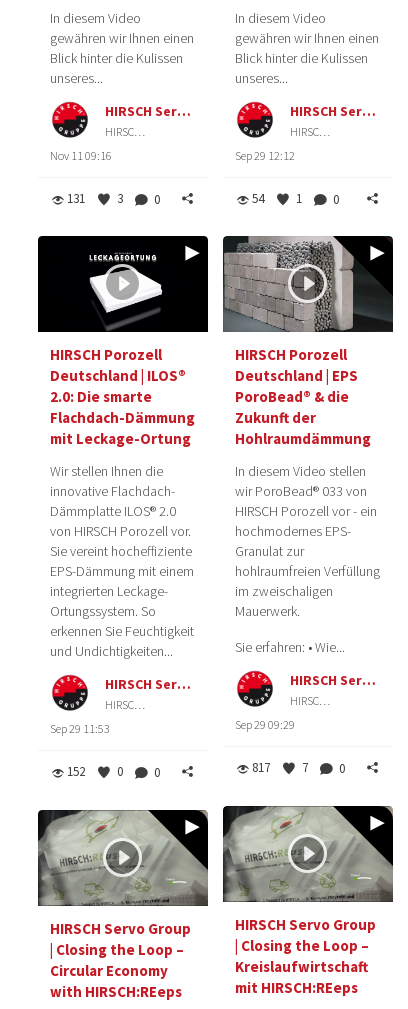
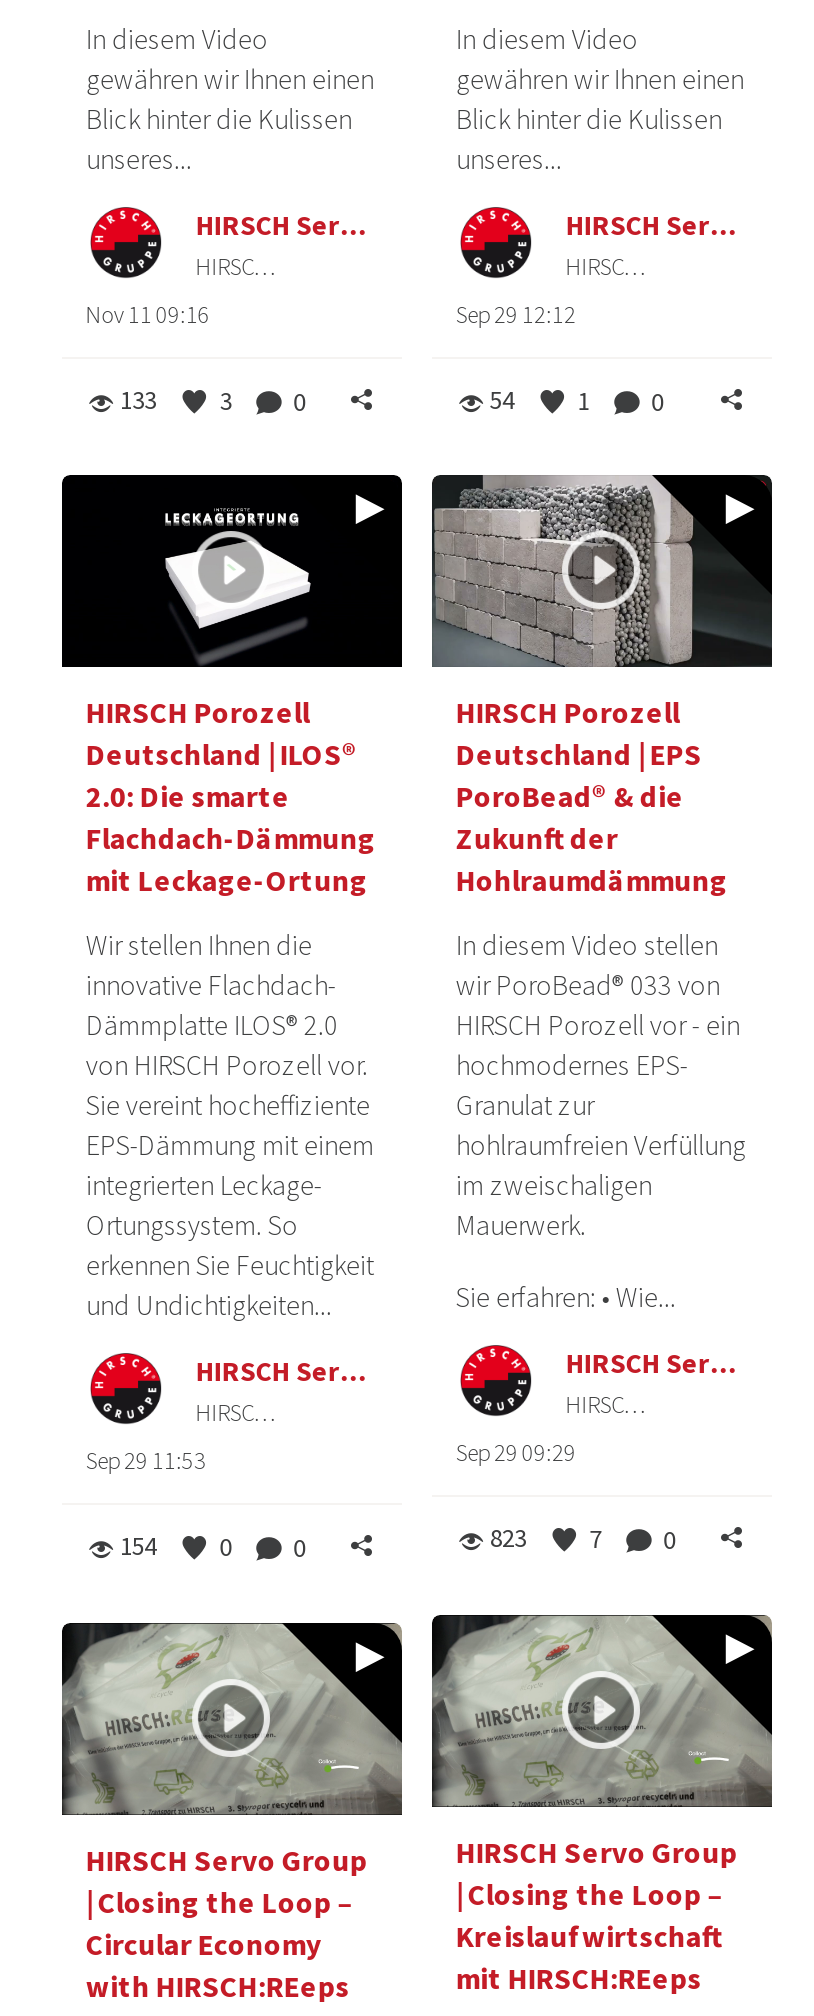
[67,190,160,207] 131 3 0 -> [120,384,305,418] 133 3 0
[67,763,160,780] 152 0 0 -> [120,1530,305,1564] 154 0 0
[252,759,345,776] 817 7 0 -> [490,1522,675,1556] 823 7 0

